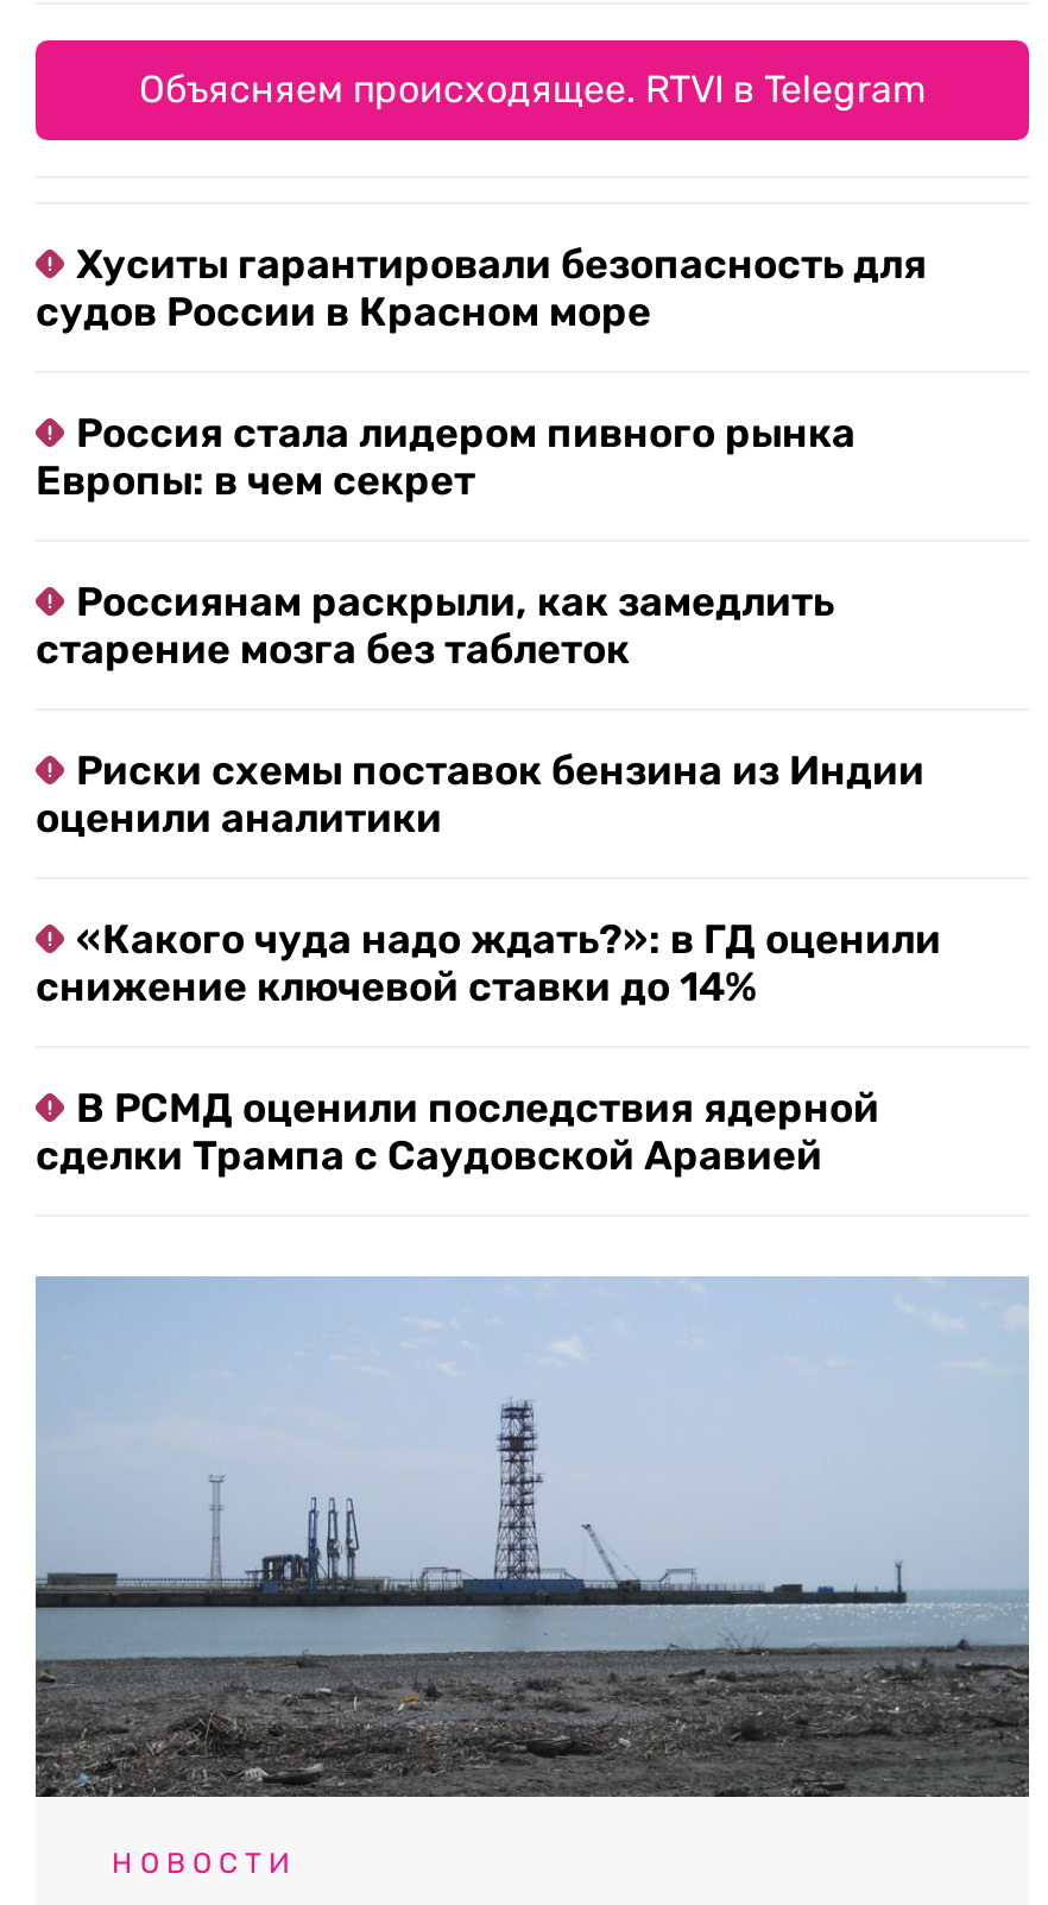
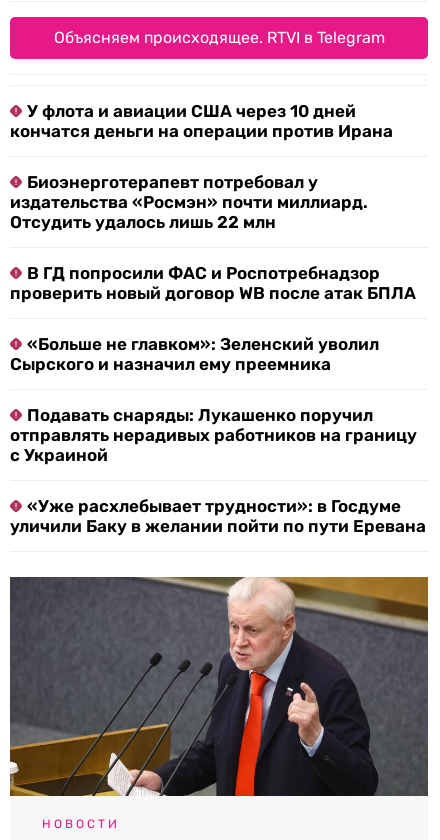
[36,240,927,335] Хуситы гарантировали безопасность для | судов России в Красном море -> [10,101,393,141] У флота и авиации США через 10 дней | кончатся деньги на операции против Ирана
[36,409,856,504] Россия стала лидером пивного рынка | Европы: в чем секрет -> [10,172,368,232] Биоэнерготерапевт потребовал у | издательства «Росмэн» почти миллиард. | Отсудить удалось лишь 22 млн
[36,578,834,673] Россиянам раскрыли, как замедлить | старение мозга без таблеток -> [10,263,416,303] В ГД попросили ФАС и Роспотребнадзор | проверить новый договор WB после атак БПЛА
[36,747,924,842] Риски схемы поставок бензина из Индии | оценили аналитики -> [10,334,379,374] «Больше не главком»: Зеленский уволил | Сырского и назначил ему преемника
[36,915,941,1010] «Какого чуда надо ждать?»: в ГД оценили | снижение ключевой ставки до 14% -> [10,405,417,465] Подавать снаряды: Лукашенко поручил | отправлять нерадивых работников на границу | с Украиной
[36,1084,879,1179] В РСМД оценили последствия ядерной | сделки Трампа с Саудовской Аравией -> [10,496,426,536] «Уже расхлебывает трудности»: в Госдуме | уличили Баку в желании пойти по пути Еревана
[36,1293,1029,1799] [image] -> [10,576,429,797] [image]

